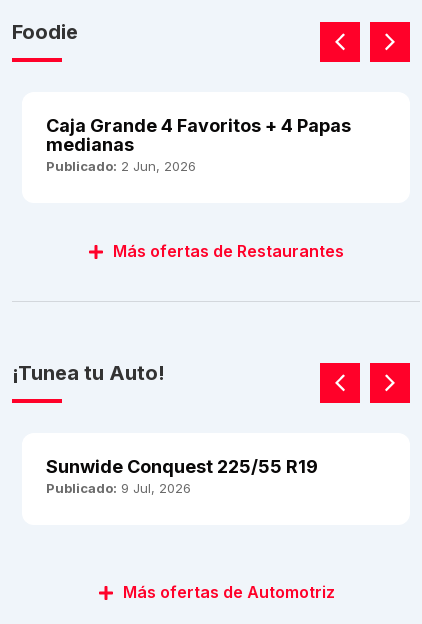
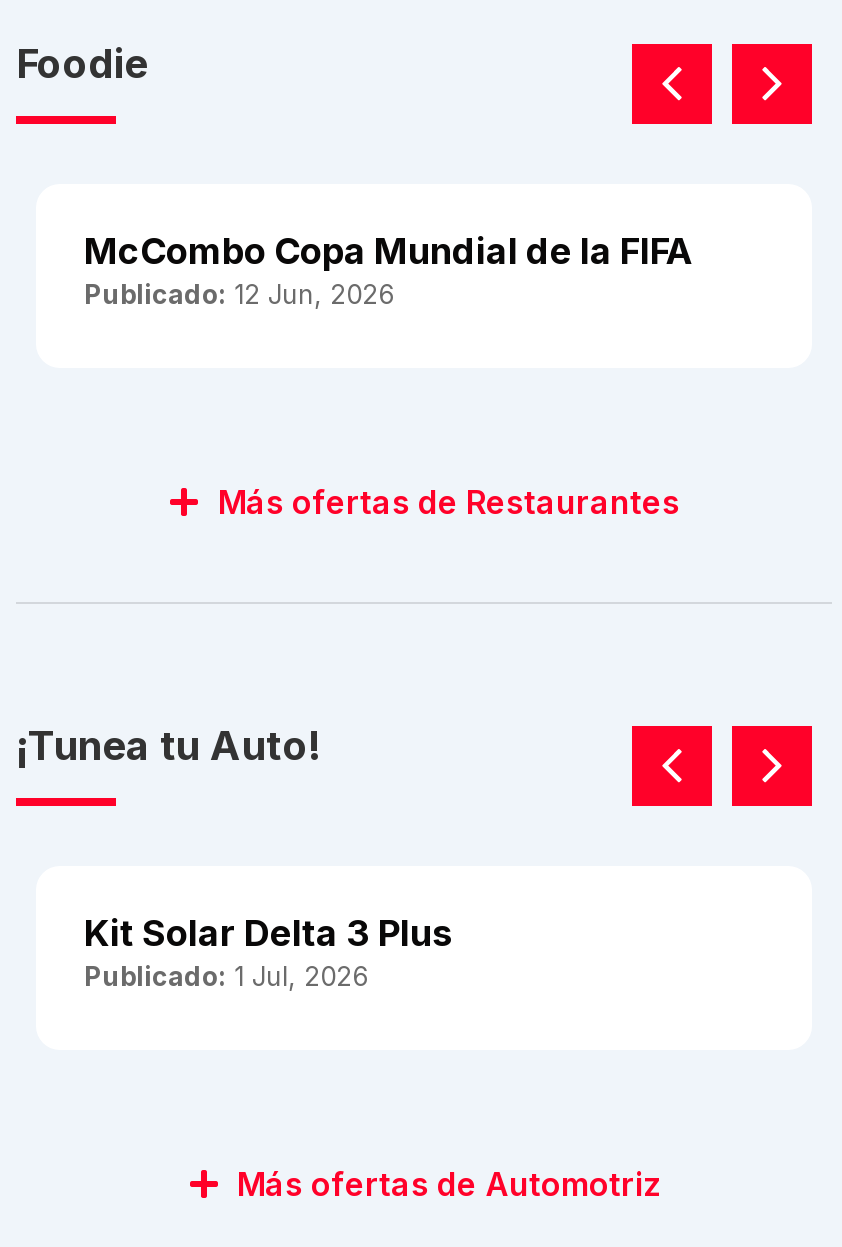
[46,115,351,174] Caja Grande 4 Favoritos + 4 Papas | medianas | Publicado: 2 Jun, 2026 -> [84,230,692,310] McCombo Copa Mundial de la FIFA | Publicado: 12 Jun, 2026
[46,456,318,496] Sunwide Conquest 225/55 R19 | Publicado: 9 Jul, 2026 -> [84,912,452,992] Kit Solar Delta 3 Plus | Publicado: 1 Jul, 2026

